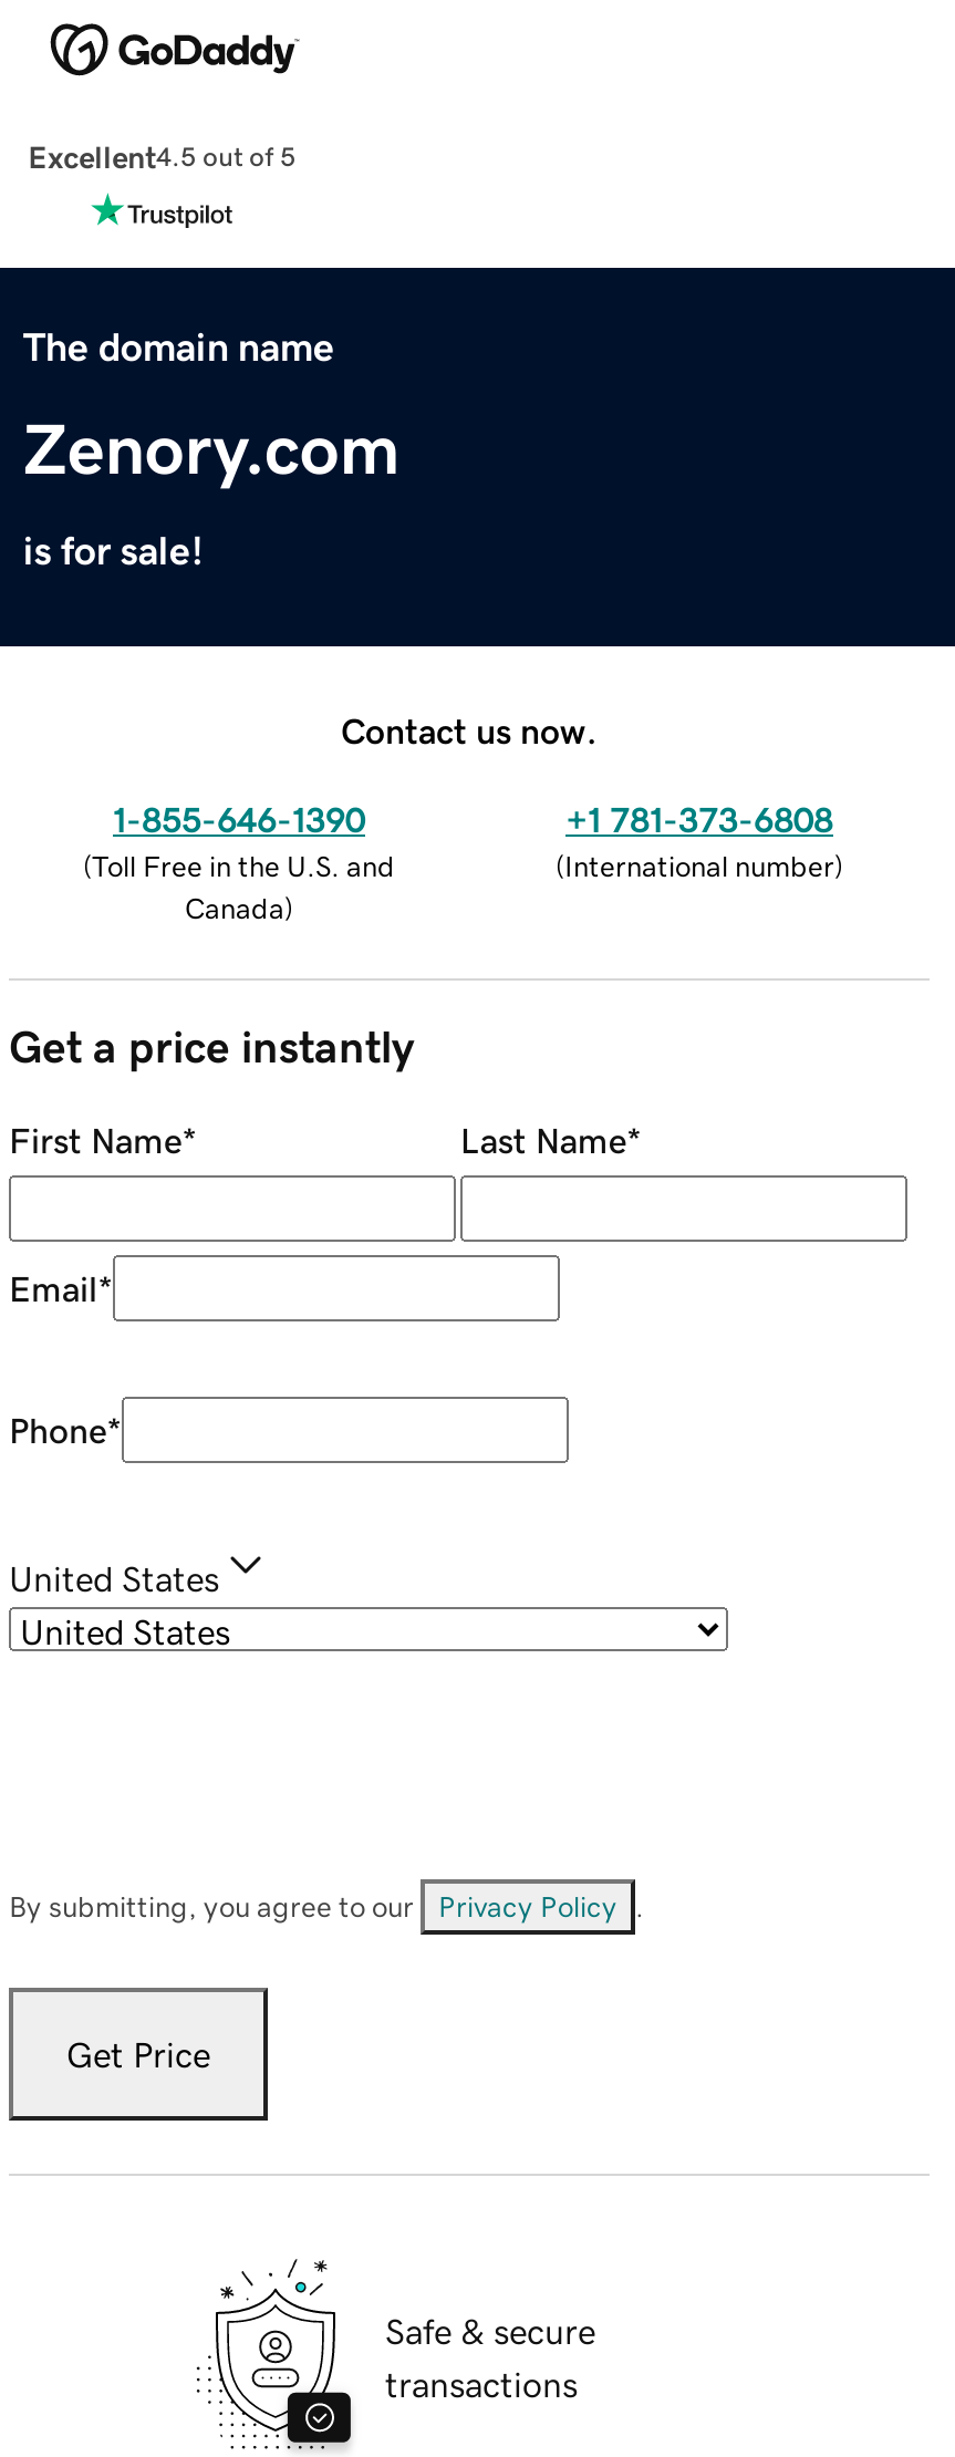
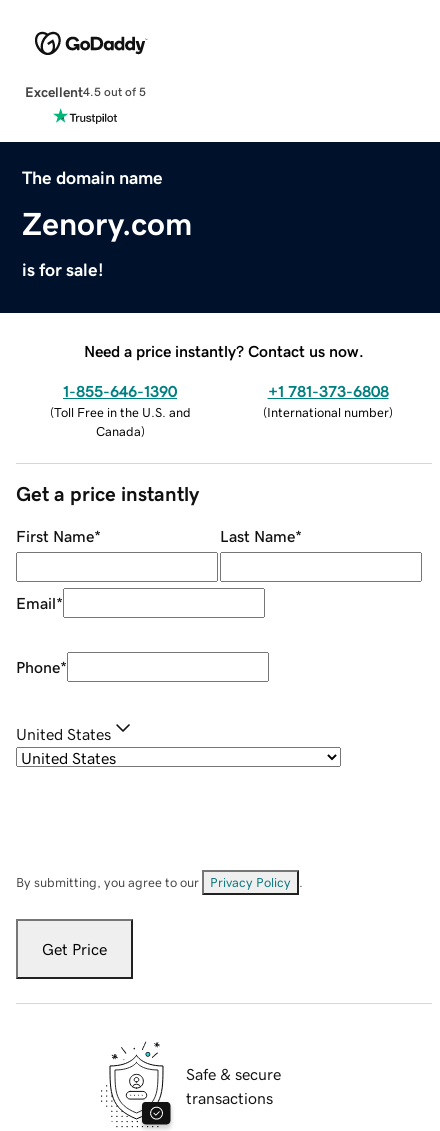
[341,712,598,747] Contact us now. -> [84,343,364,359] Need a price instantly? Contact us now.

